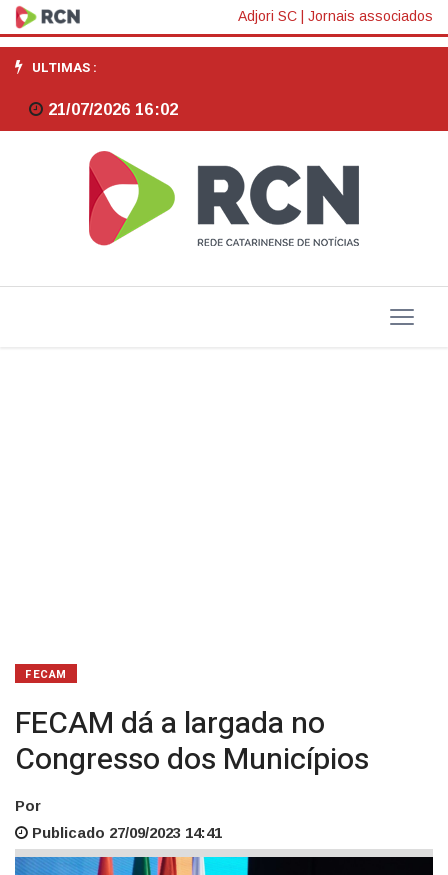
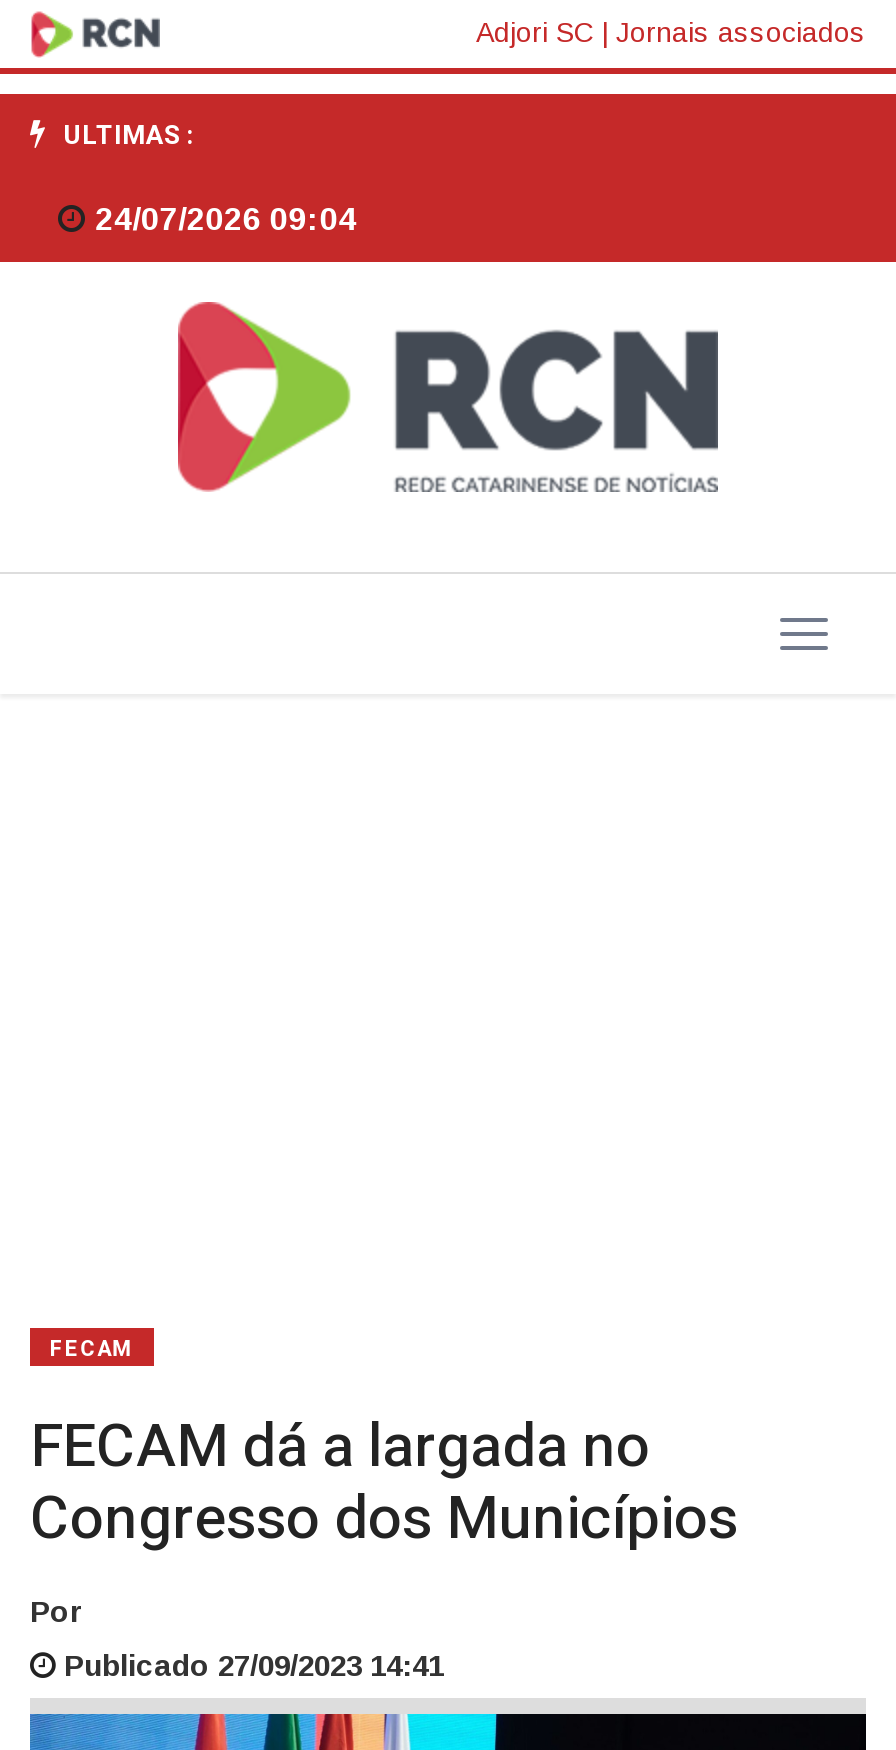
[43,101,178,118] 21/07/2026 16:02 -> [87,202,357,236] 24/07/2026 09:04

